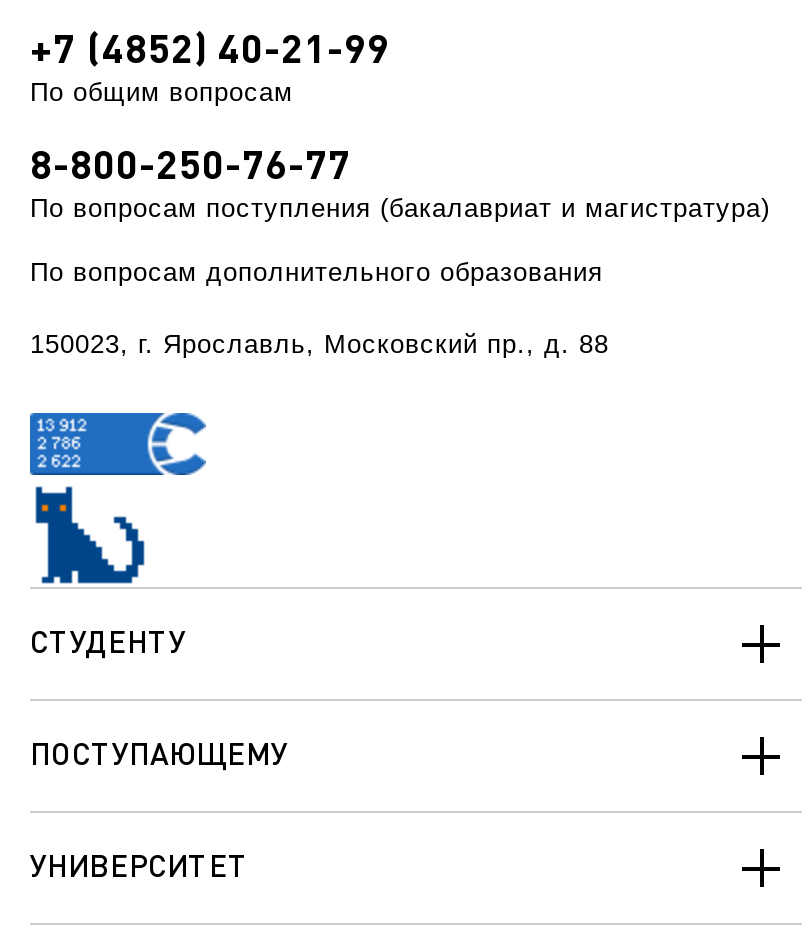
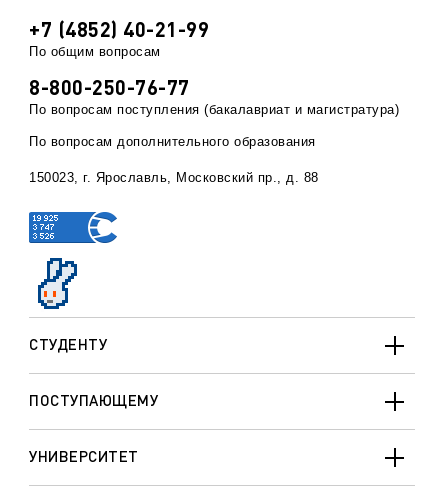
[34,485,146,585] [image] -> [32,249,83,310] [image]

